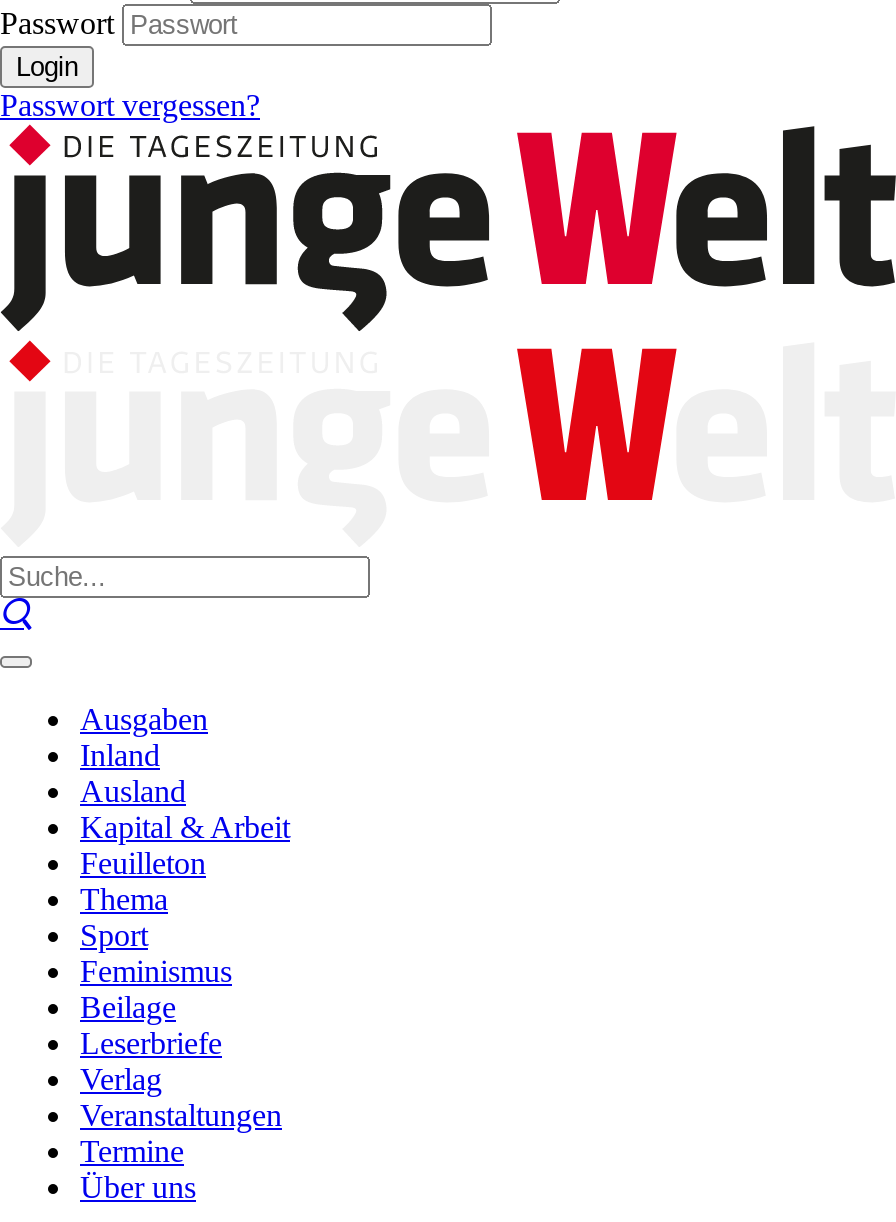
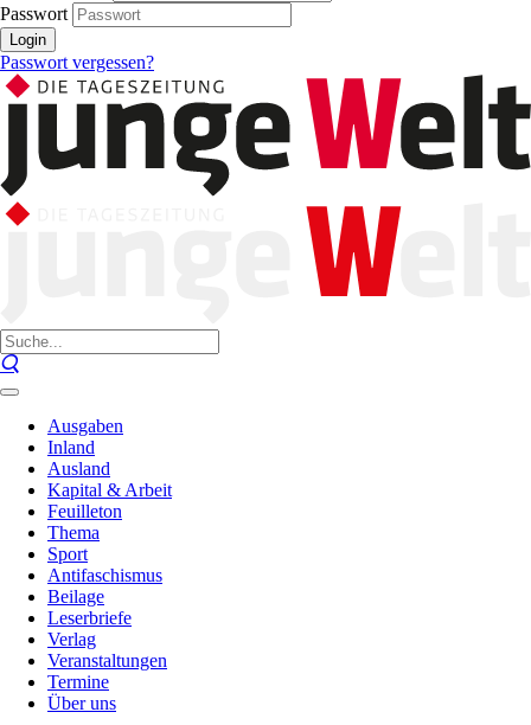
[80,954,232,988] Feminismus -> [47,565,162,585] Antifaschismus

